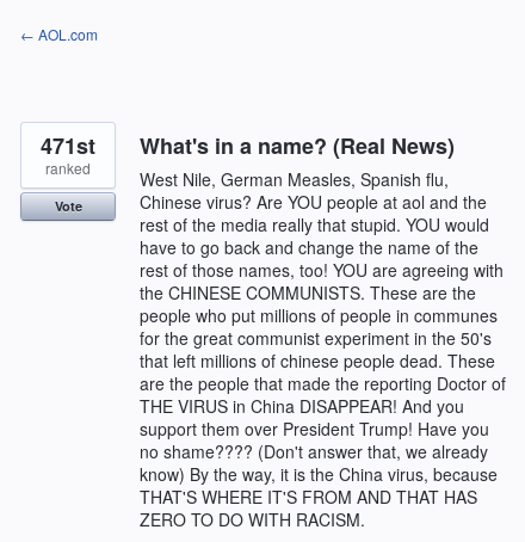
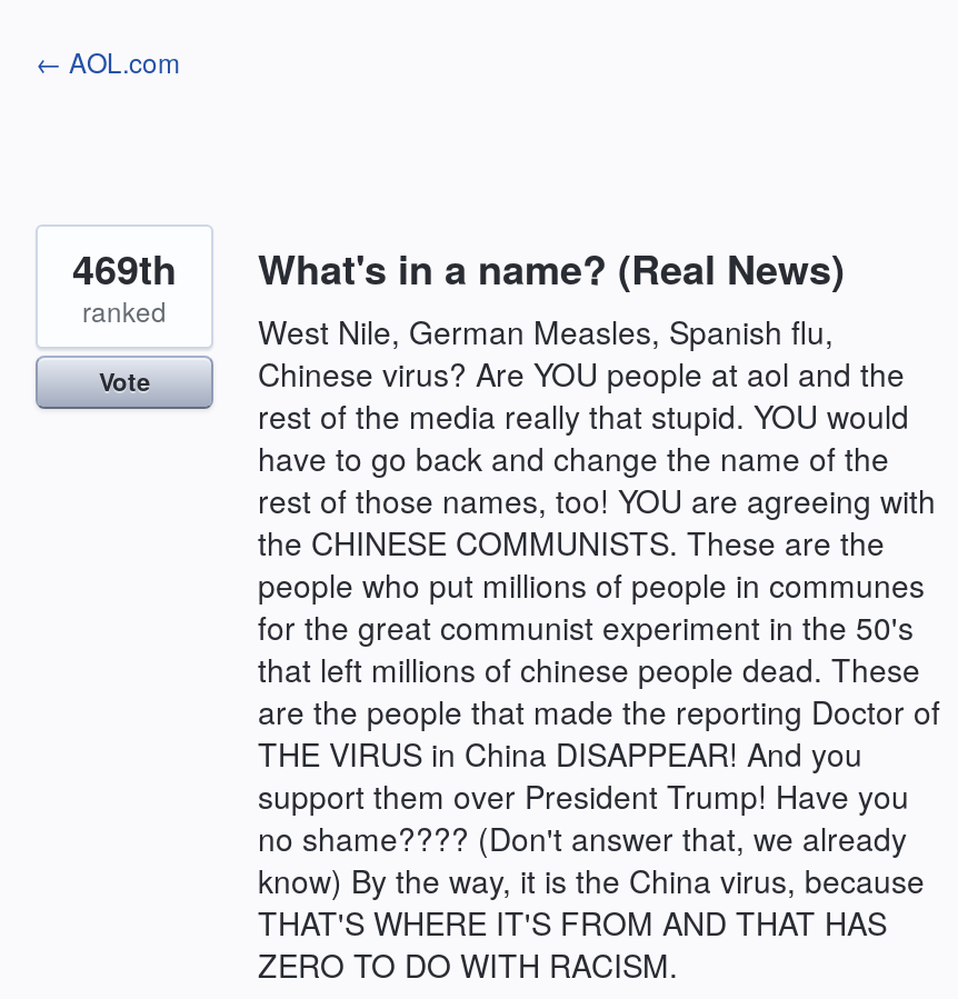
[41,130,455,161] 471st What's in a name? (Real News) -> [72,240,845,298] 469th What's in a name? (Real News)

